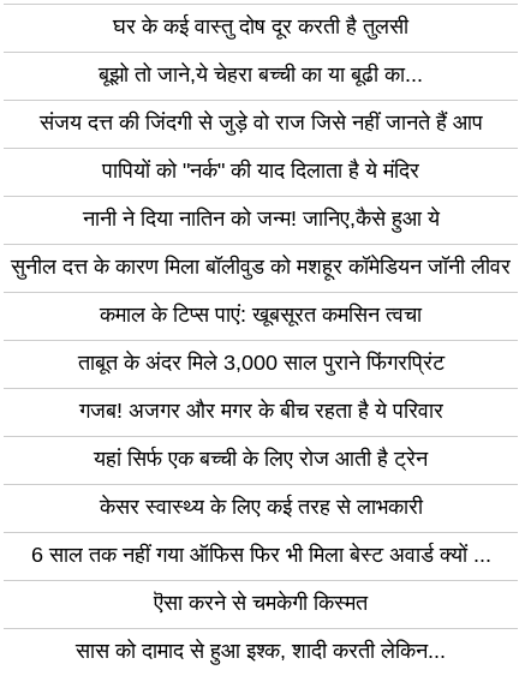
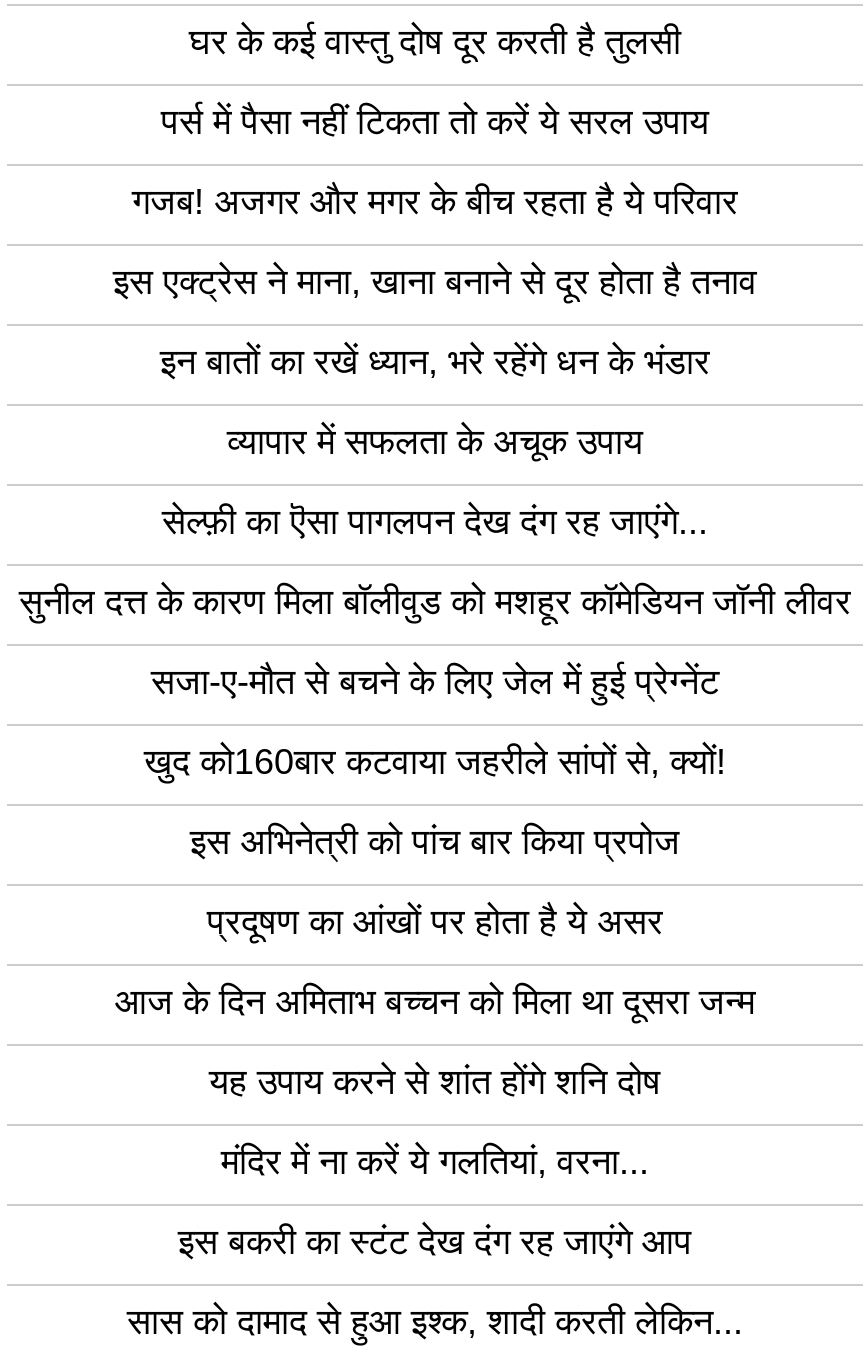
[39,63,482,231] बूझो तो जाने,ये चेहरा बच्ची का या बूढी का... | संजय दत्त की जिंदगी से जुड़े वो राज जिसे नहीं जानते हैं आप | पापियों को "नर्क" की याद दिलाता है ये मंदिर | नानी ने दिया नातिन को जन्म! जानिए,कैसे हुआ ये -> [113,103,757,543] पर्स में पैसा नहीं टिकता तो करें ये सरल उपाय | इस एक्ट्रेस ने माना, खाना बनाने से दूर होता है तनाव | इन बातों का रखें ध्यान, भरे रहेंगे धन के भंडार | व्यापार में सफलता के अचूक उपाय | सेल्फ़ी का ऎसा पागलपन देख दंग रह जाएंगे...
[31,303,491,615] कमाल के टिप्स पाएं: खूबसूरत कमसिन त्वचा | ताबूत के अंदर मिले 3,000 साल पुराने फिंगरप्रिंट | यहां सिर्फ एक बच्ची के लिए रोज आती है ट्रेन | केसर स्वास्थ्य के लिए कई तरह से लाभकारी | 6 साल तक नहीं गया ऑफिस फिर भी मिला बेस्ट अवार्ड क्यों ... | ऎसा करने से चमकेगी किस्मत -> [115,663,755,1263] सजा-ए-मौत से बचने के लिए जेल में हुई प्रेग्नेंट | खुद को160बार कटवाया जहरीले सांपों से, क्यों! | इस अभिनेत्री को पांच बार किया प्रपोज | प्रदूषण का आंखों पर होता है ये असर | आज के दिन अमिताभ बच्चन को मिला था दूसरा जन्म | यह उपाय करने से शांत होंगे शनि दोष | मंदिर में ना करें ये गलतियां, वरना... | इस बकरी का स्टंट देख दंग रह जाएंगे आप
moved [79,399,443,423] -> [132,183,738,223]: गजब! अजगर और मगर के बीच रहता है ये परिवार

